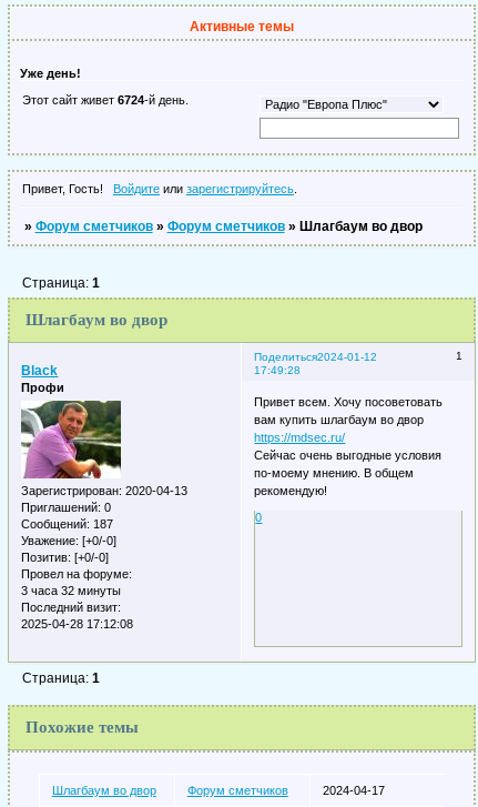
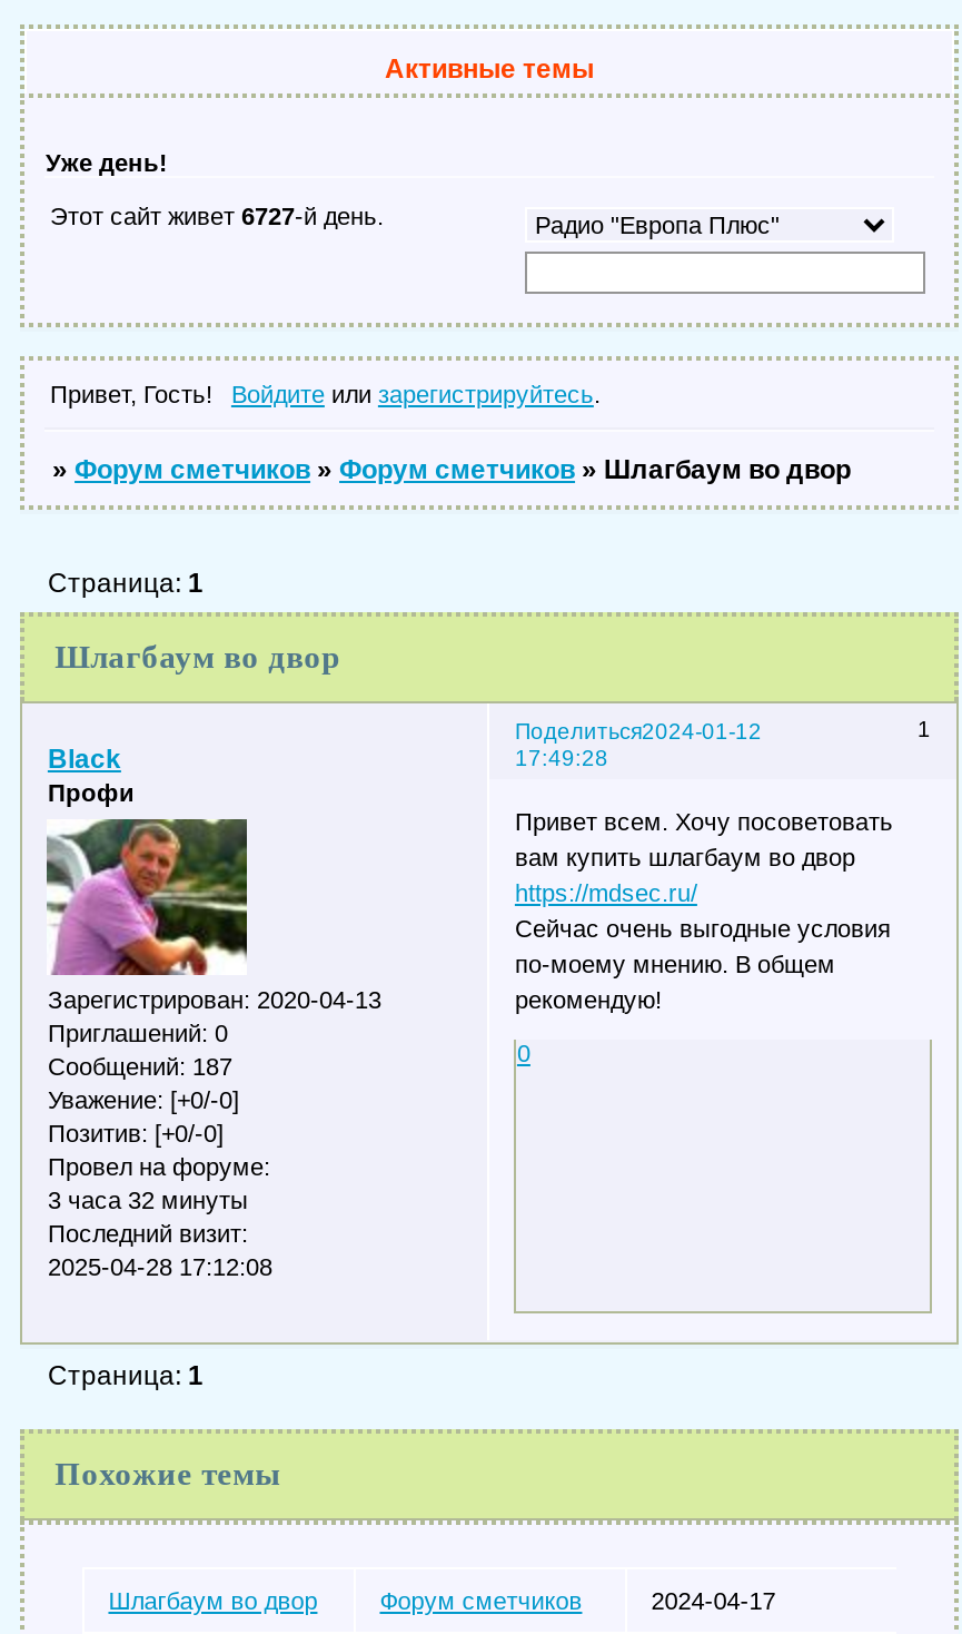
[23,93,189,106] Этот сайт живет 6724-й день. -> [50,202,383,229] Этот сайт живет 6727-й день.

